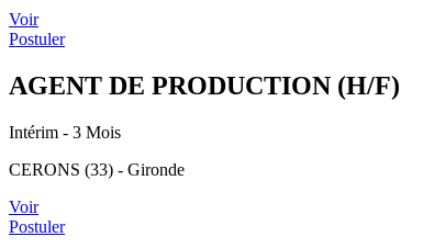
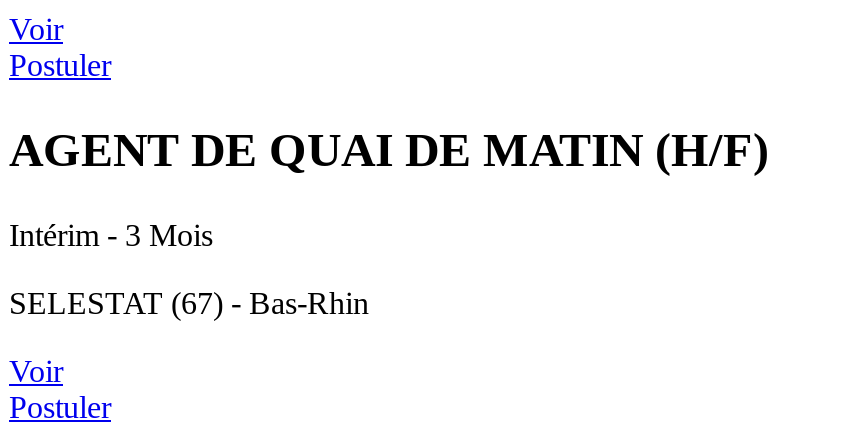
[9,71,400,100] AGENT DE PRODUCTION (H/F) -> [9,124,769,176] AGENT DE QUAI DE MATIN (H/F)
[9,160,185,179] CERONS (33) - Gironde -> [9,286,369,320] SELESTAT (67) - Bas-Rhin

